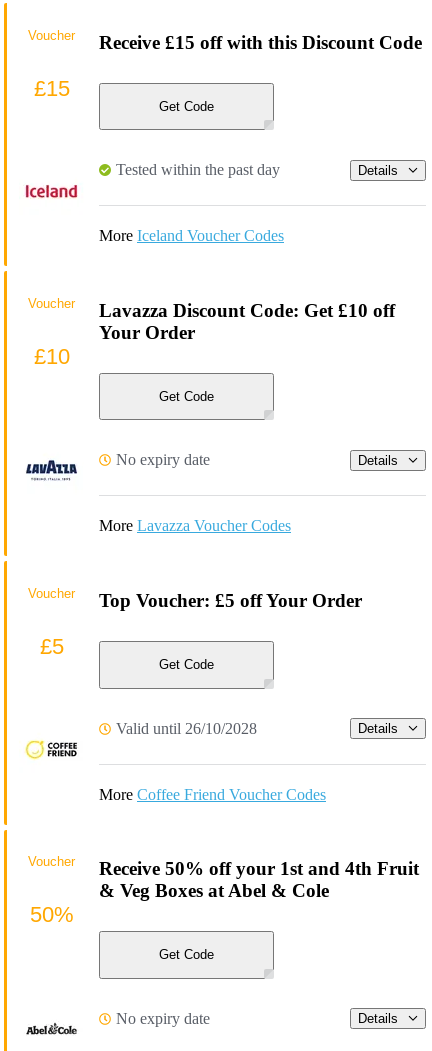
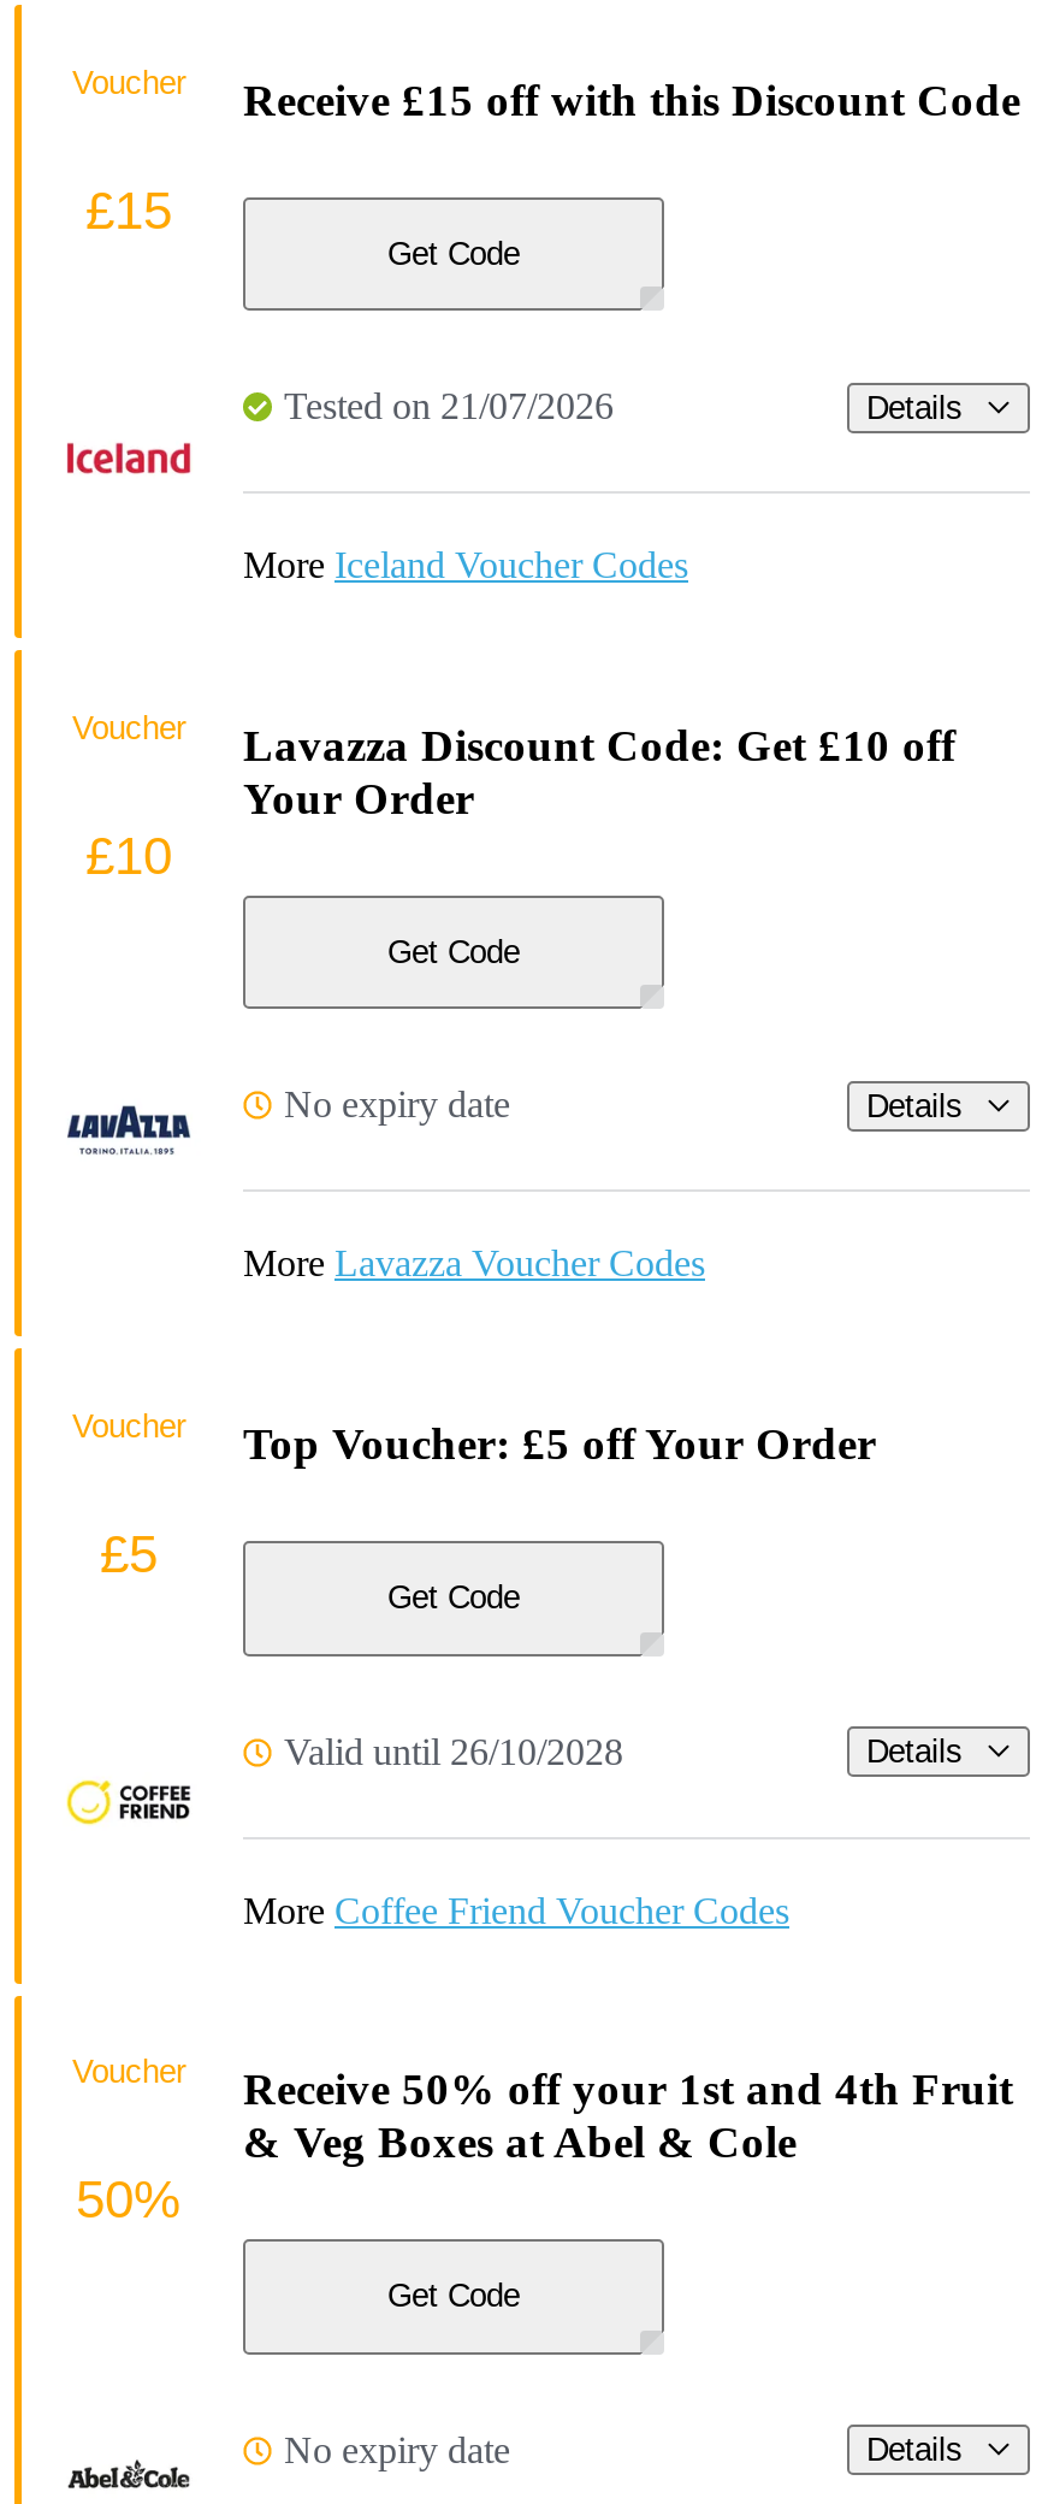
[116,161,280,178] Tested within the past day -> [284,386,614,427] Tested on 21/07/2026

